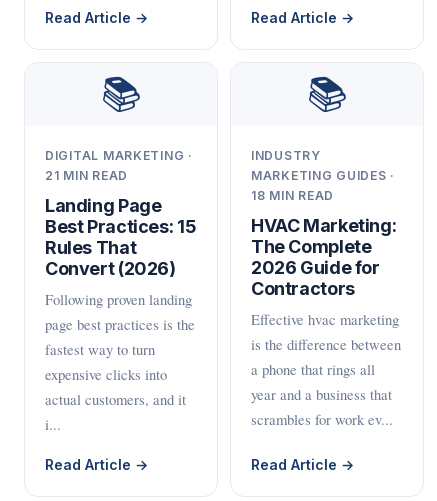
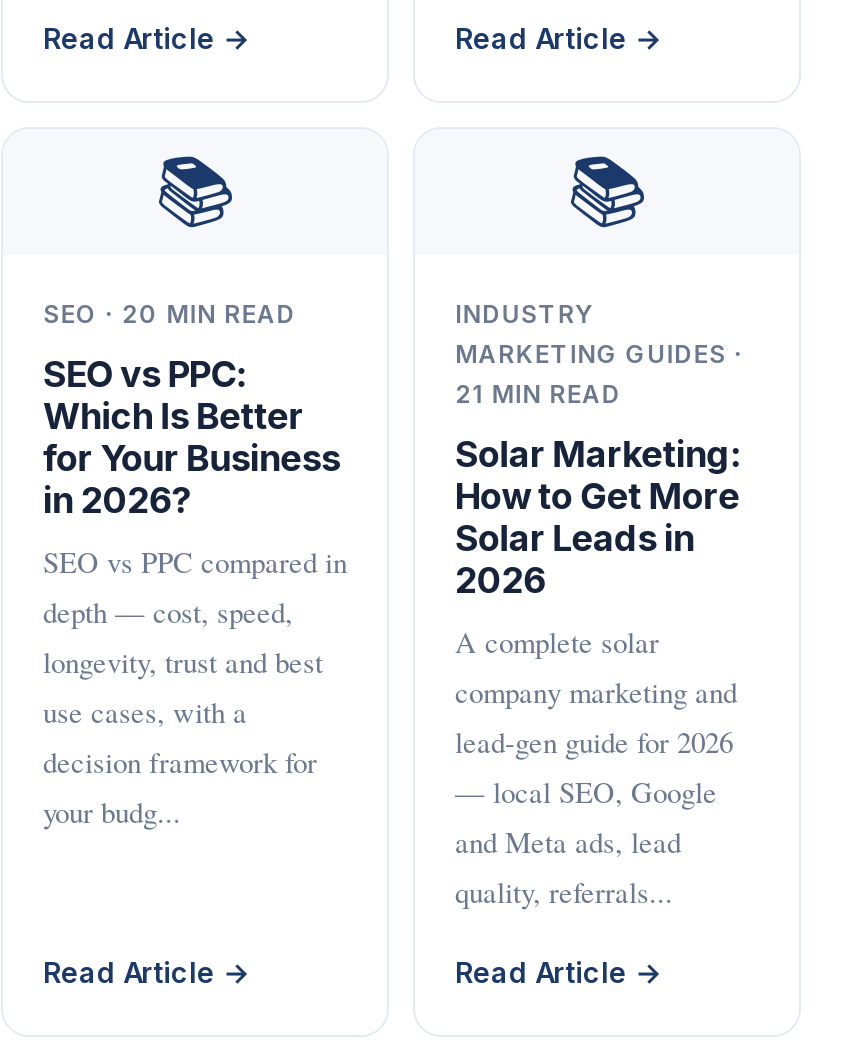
[45,148,193,183] DIGITAL MARKETING · | 21 MIN READ -> [43,298,296,328] SEO · 20 MIN READ
[251,188,334,203] 18 MIN READ -> [455,378,621,408] 21 MIN READ
[45,195,196,279] Landing Page | Best Practices: 15 | Rules That | Convert (2026) -> [43,352,340,520] SEO vs PPC: | Which Is Better | for Your Business | in 2026?
[251,215,396,299] HVAC Marketing: | The Complete | 2026 Guide for | Contractors -> [455,432,740,600] Solar Marketing: | How to Get More | Solar Leads in | 2026
[45,289,195,434] Following proven landing | page best practices is the | fastest way to turn | expensive clicks into | actual customers, and it | i... -> [43,540,347,830] SEO vs PPC compared in | depth — cost, speed, | longevity, trust and best | use cases, with a | decision framework for | your budg...
[251,309,401,429] Effective hvac marketing | is the difference between | a phone that rings all | year and a business that | scrambles for work ev... -> [455,620,737,910] A complete solar | company marketing and | lead-gen guide for 2026 | — local SEO, Google | and Meta ads, lead | quality, referrals...

